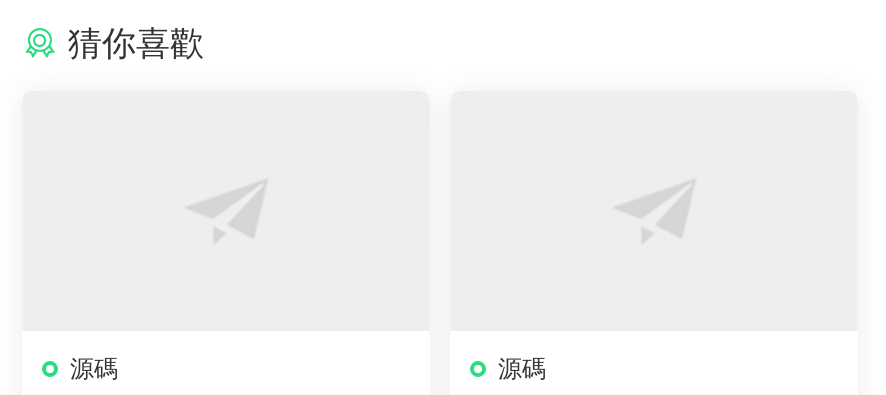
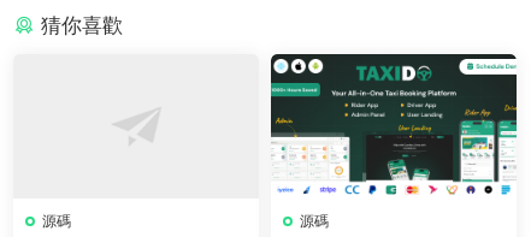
none -> [270,53,518,195] [image]

